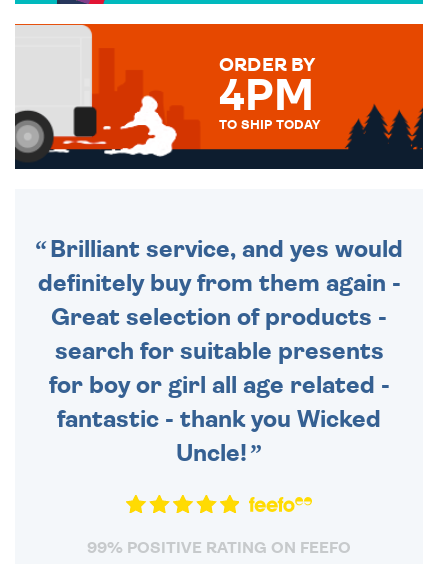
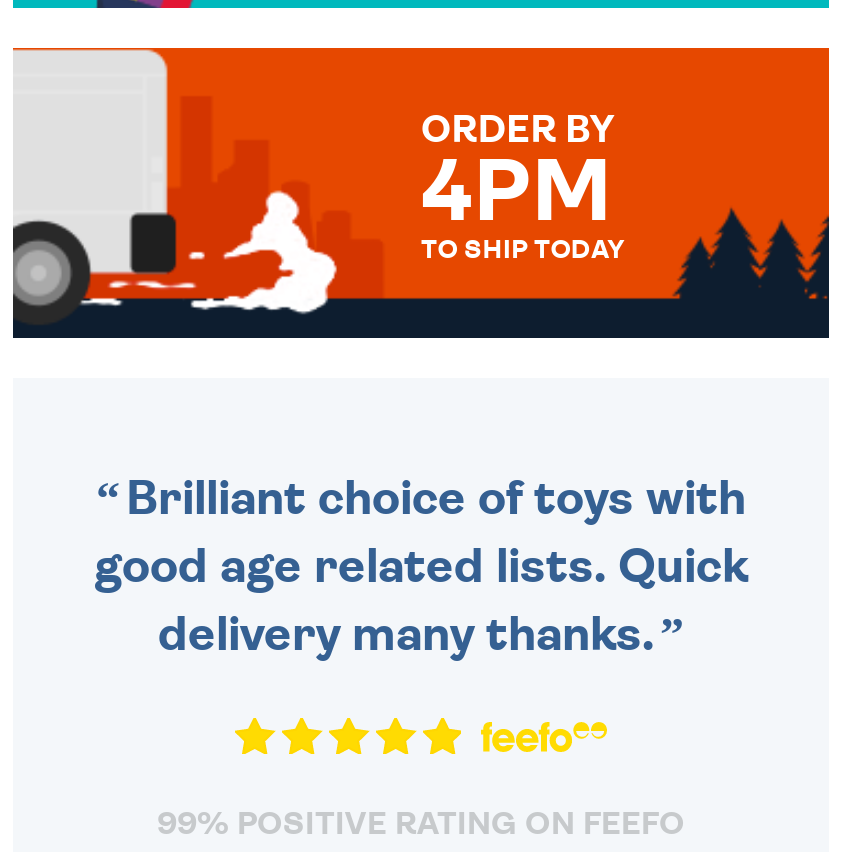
[37,238,403,466] Brilliant service, and yes would | definitely buy from them again - | Great selection of products - | search for suitable presents | for boy or girl all age related - | fantastic - thank you Wicked | Uncle! -> [94,475,748,659] Brilliant choice of toys with | good age related lists. Quick | delivery many thanks.

